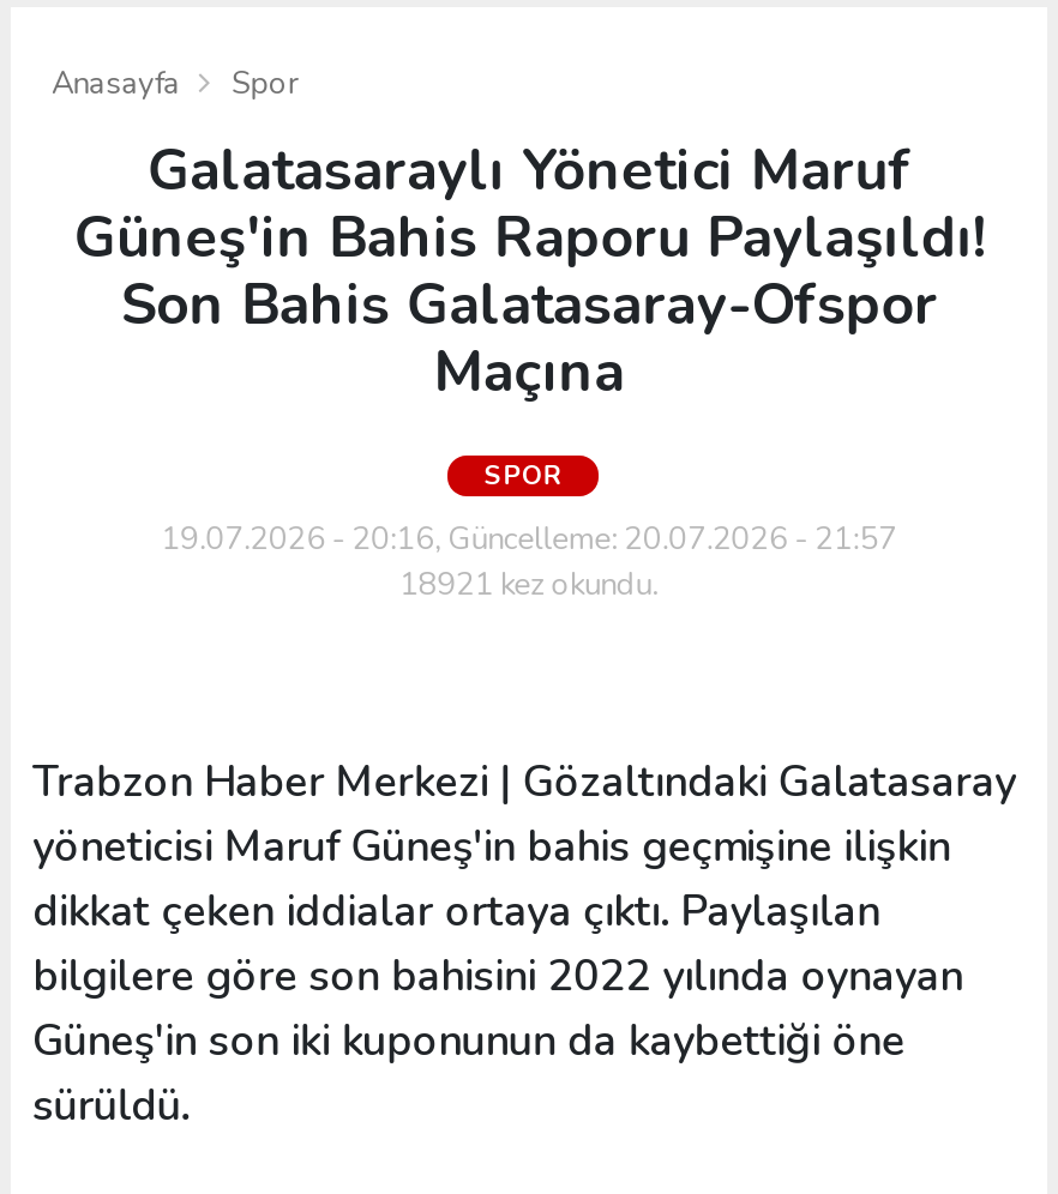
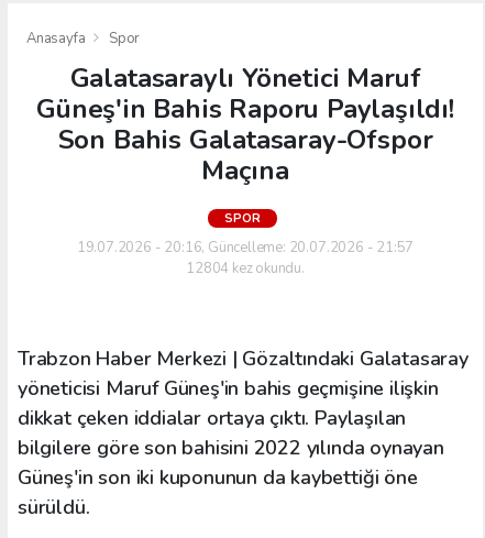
[400,563,658,606] 18921 kez okundu. -> [186,258,305,278] 12804 kez okundu.

